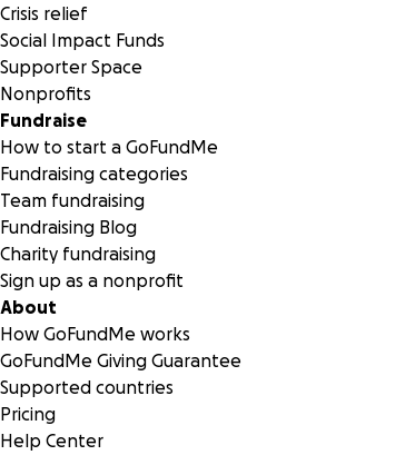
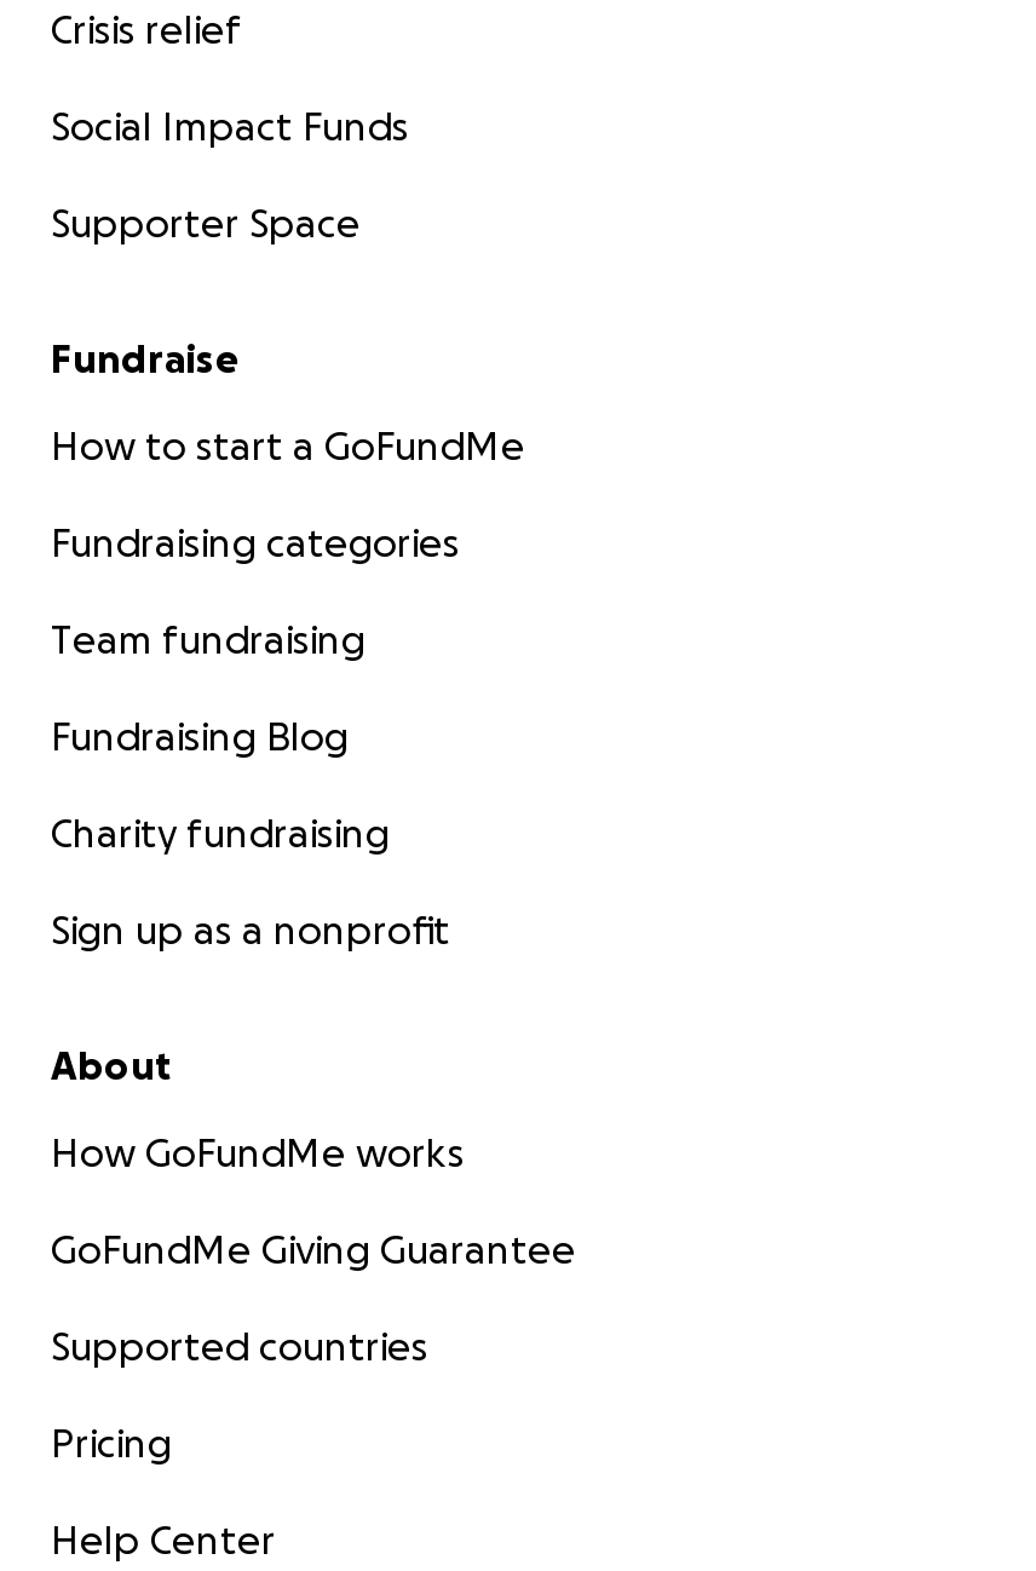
[0,83,91,103] Nonprofits -> none

